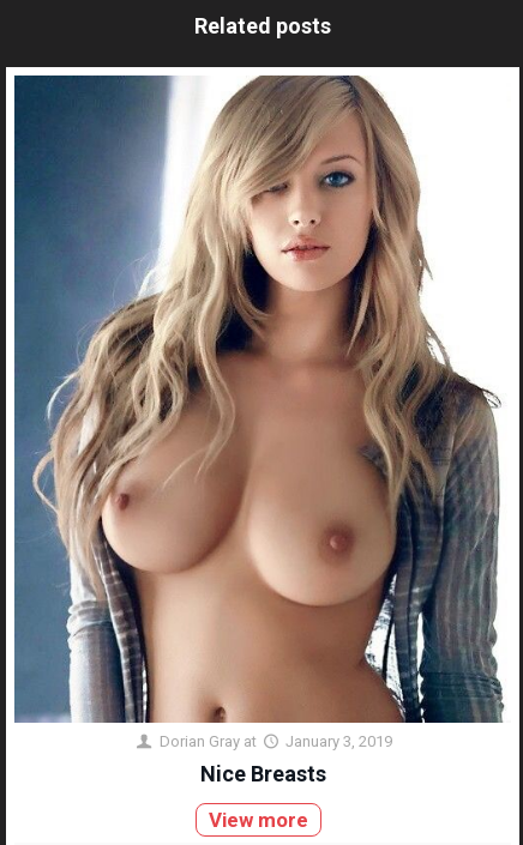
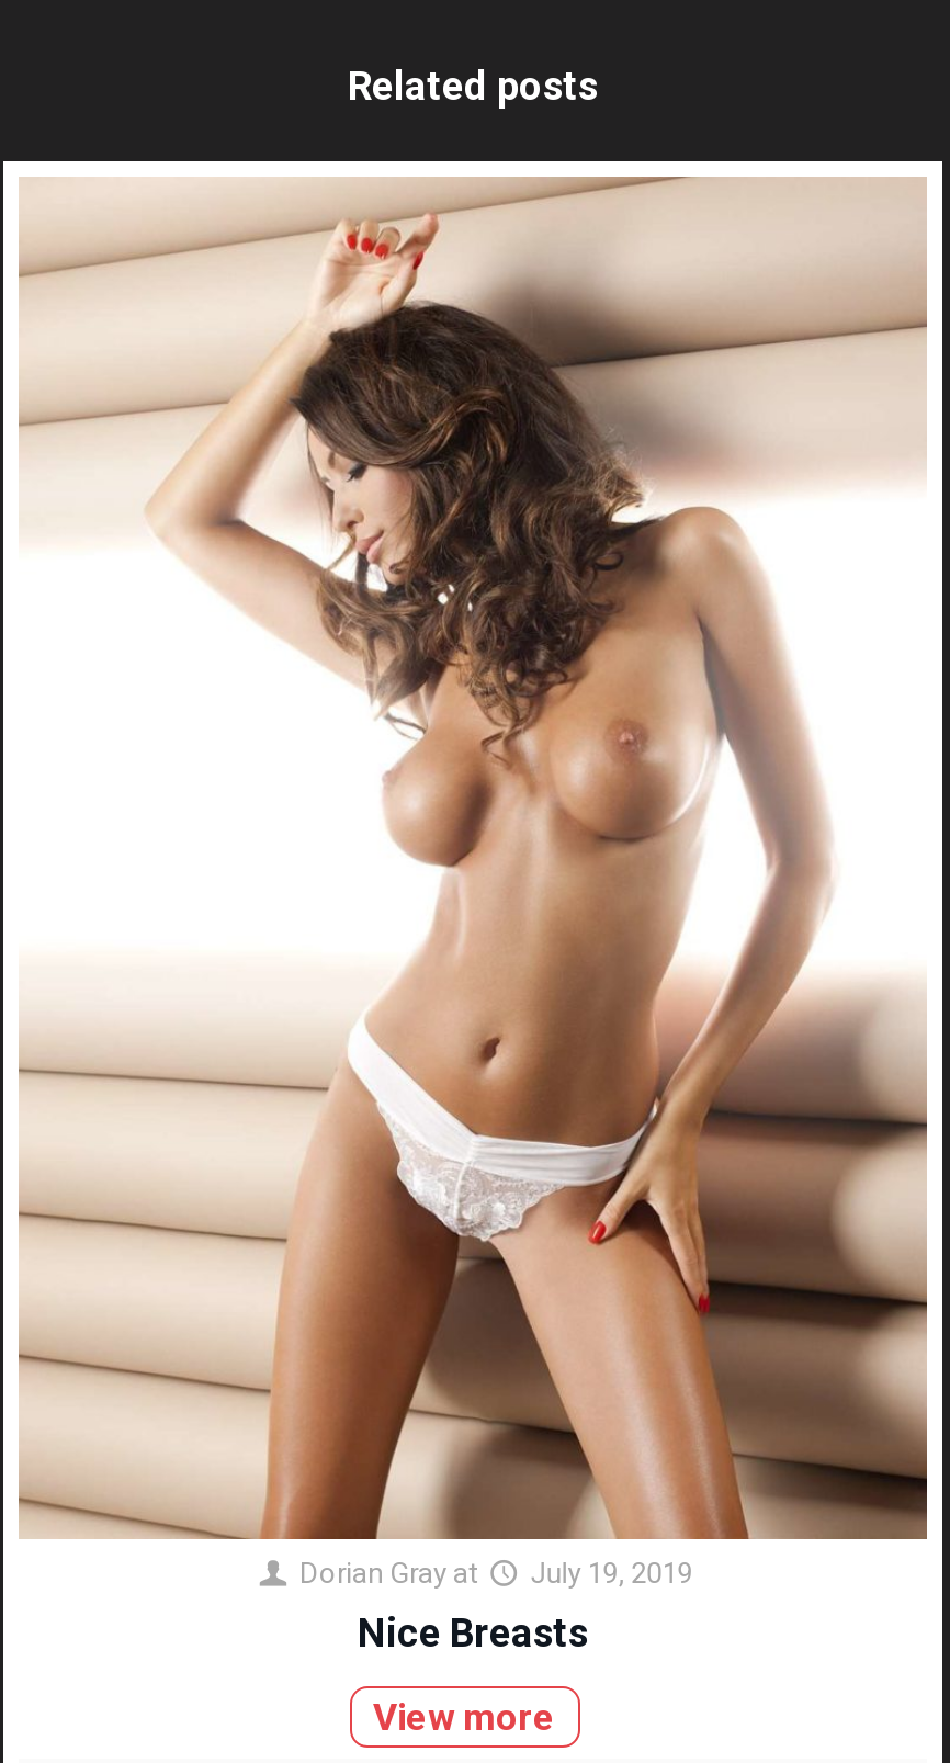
[13,74,511,750] [image] | Dorian Gray at January 3, 2019 -> [16,174,929,1589] [image] | Dorian Gray at July 19, 2019

